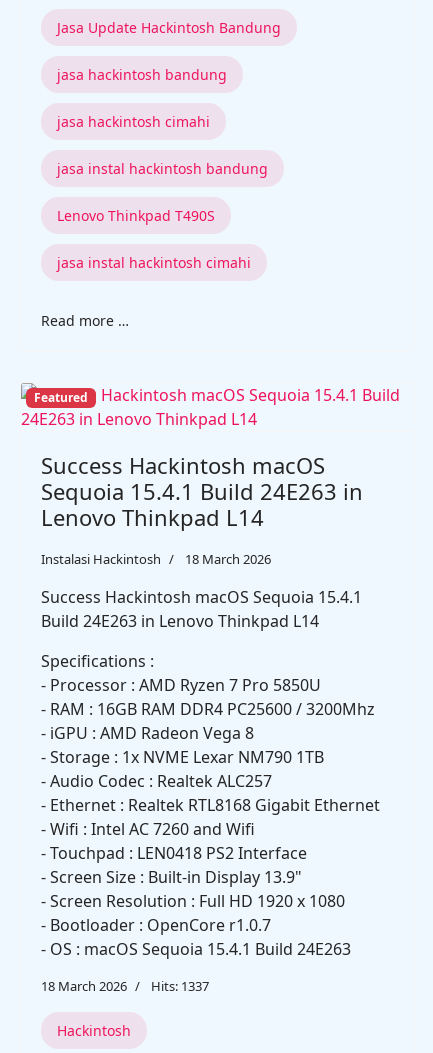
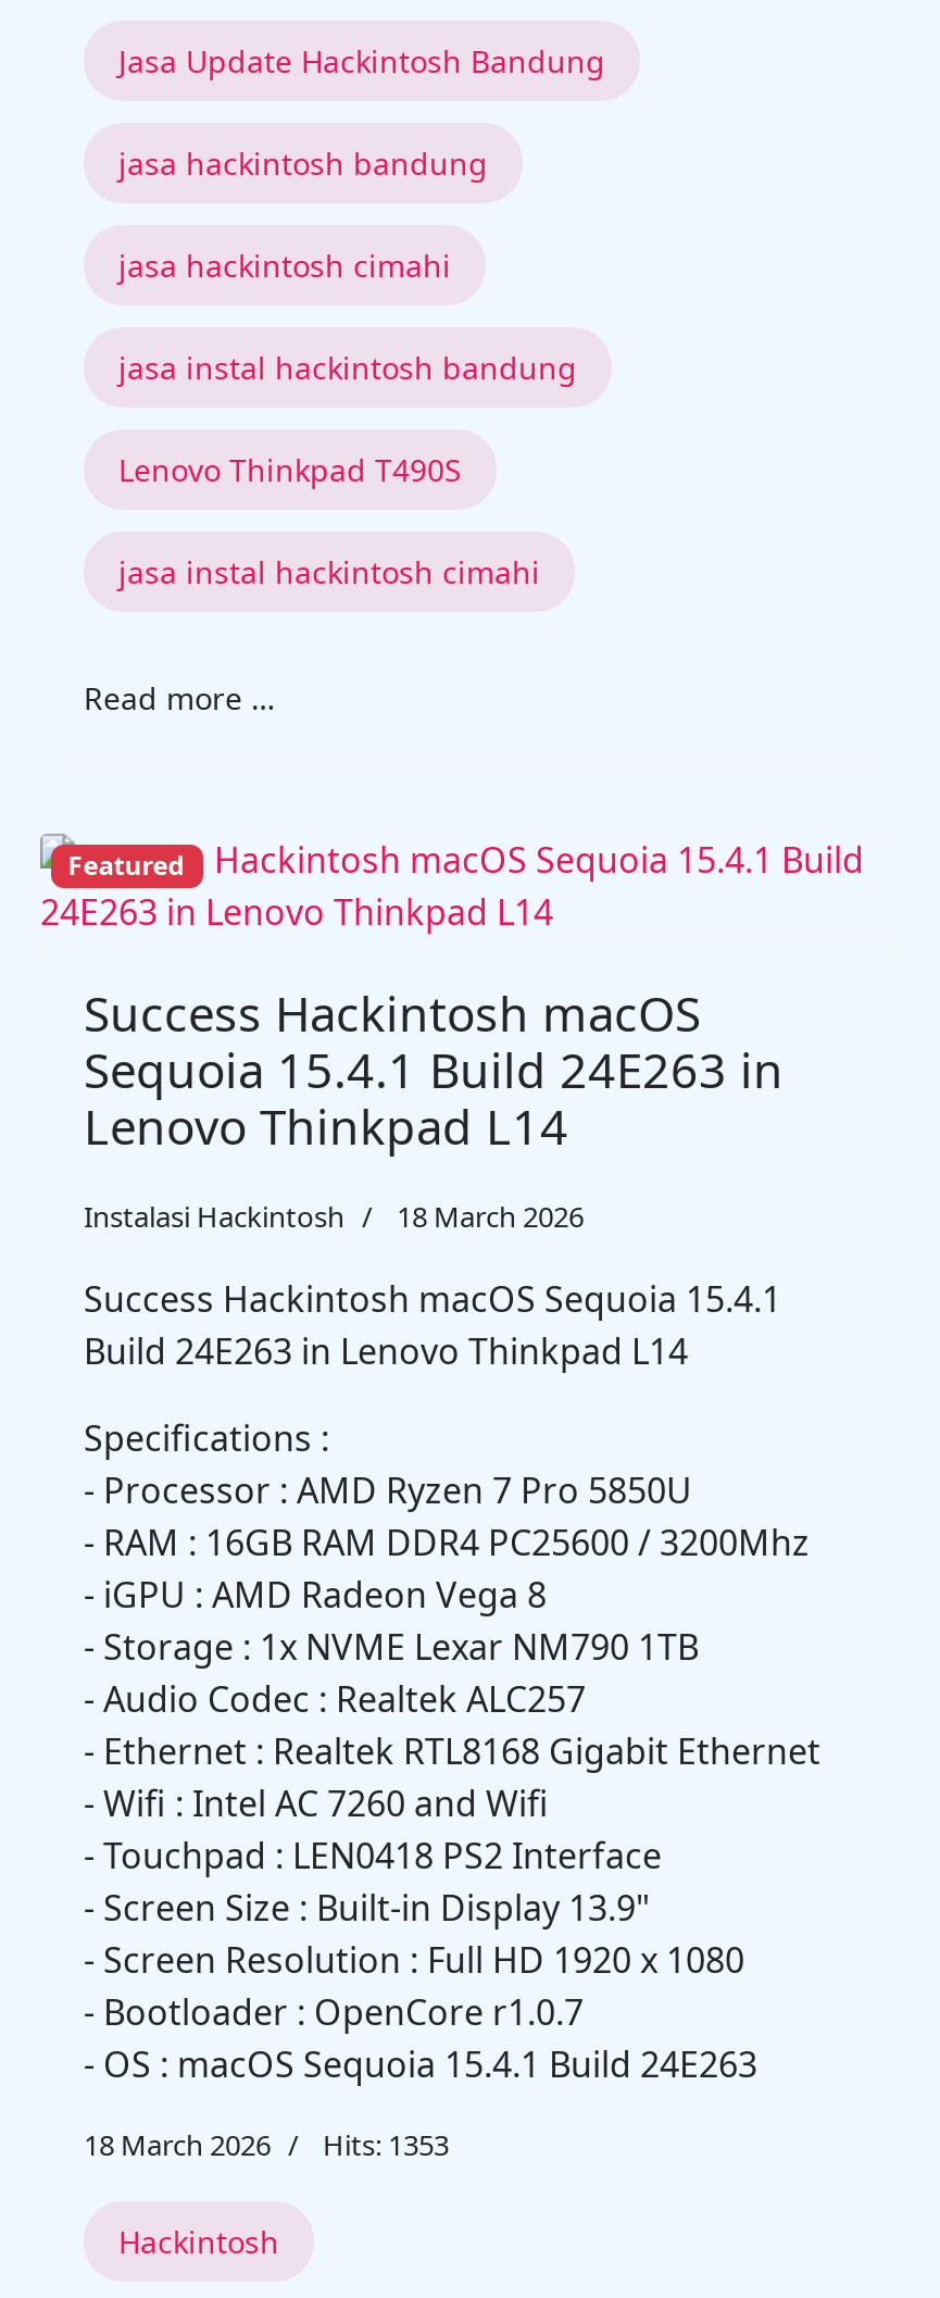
[41,976,209,994] 18 March 2026 Hits: 1337 -> [84,2125,449,2164] 18 March 2026 Hits: 1353

